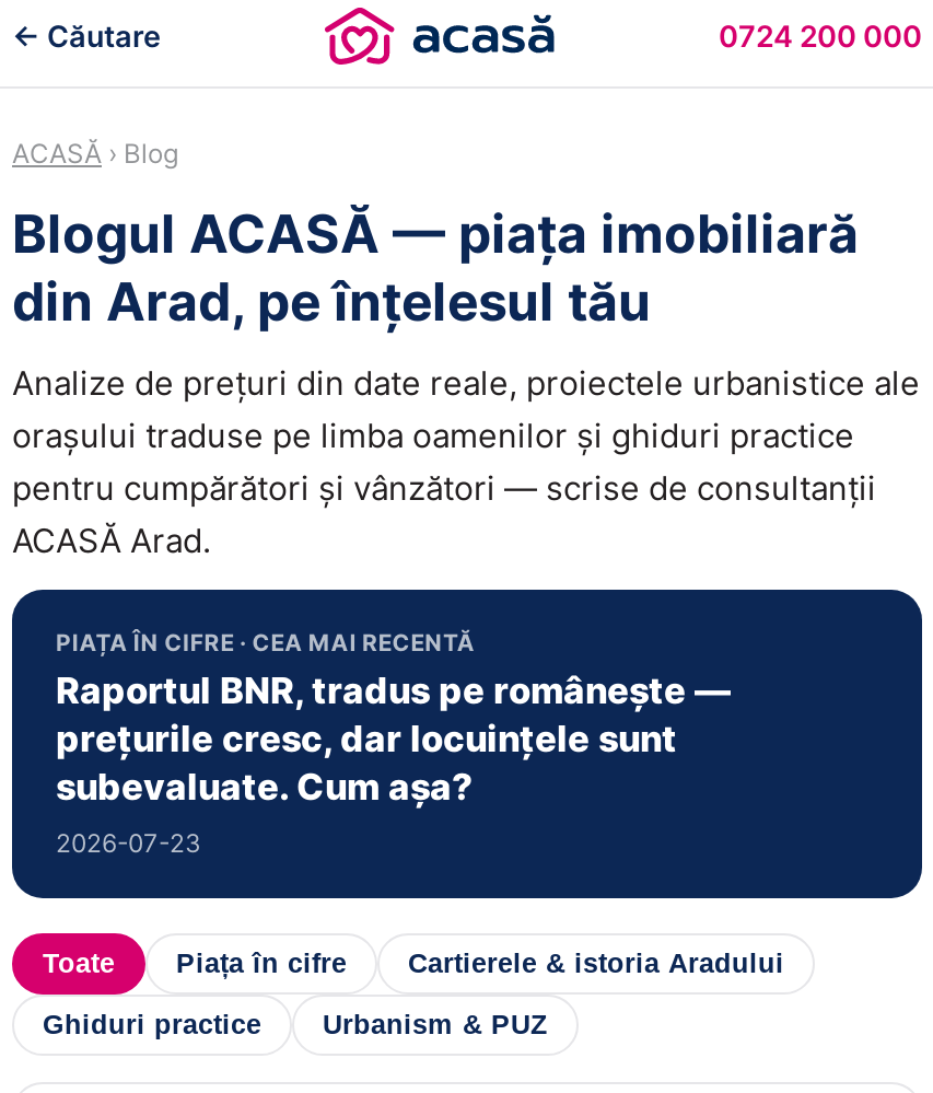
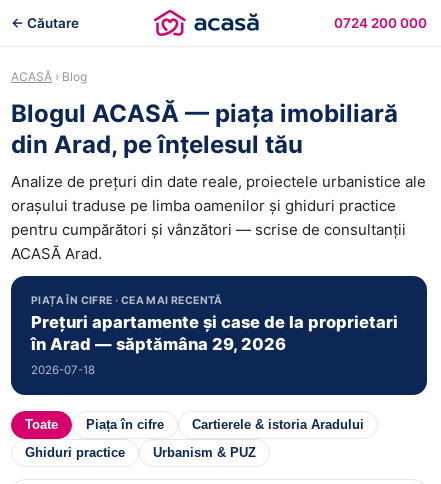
[56,668,732,859] Raportul BNR, tradus pe românește — | prețurile cresc, dar locuințele sunt | subevaluate. Cum așa? | 2026-07-23 -> [31,312,398,377] Prețuri apartamente și case de la proprietari | în Arad — săptămâna 29, 2026 | 2026-07-18

